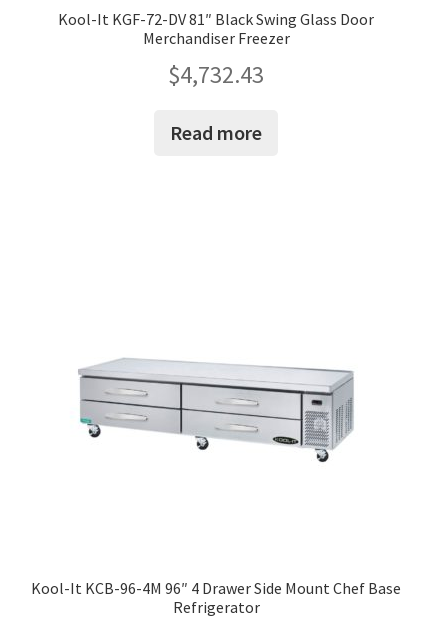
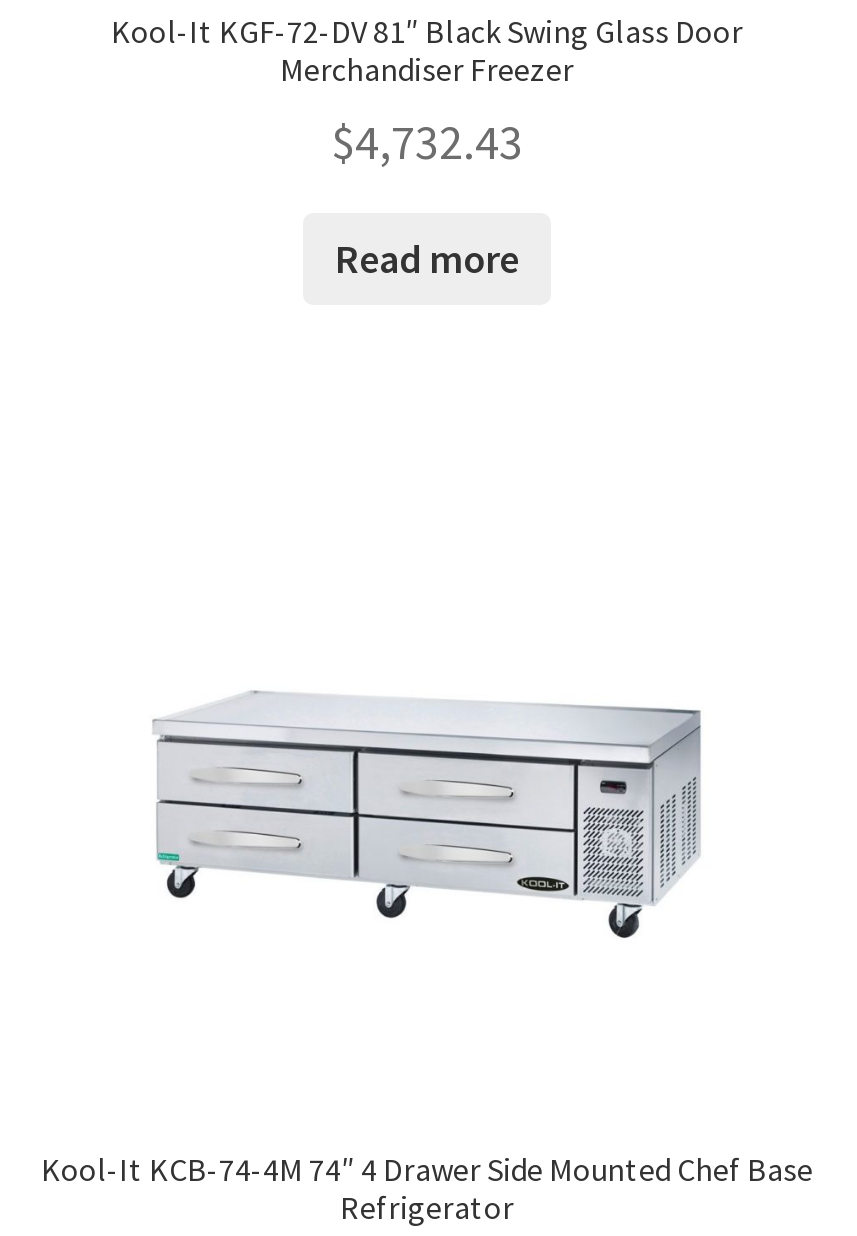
[78,349,354,473] [image] -> [151,689,703,941] [image]
[31,578,401,598] Kool-It KCB-96-4M 96″ 4 Drawer Side Mount Chef Base -> [41,1148,813,1188] Kool-It KCB-74-4M 74″ 4 Drawer Side Mounted Chef Base

